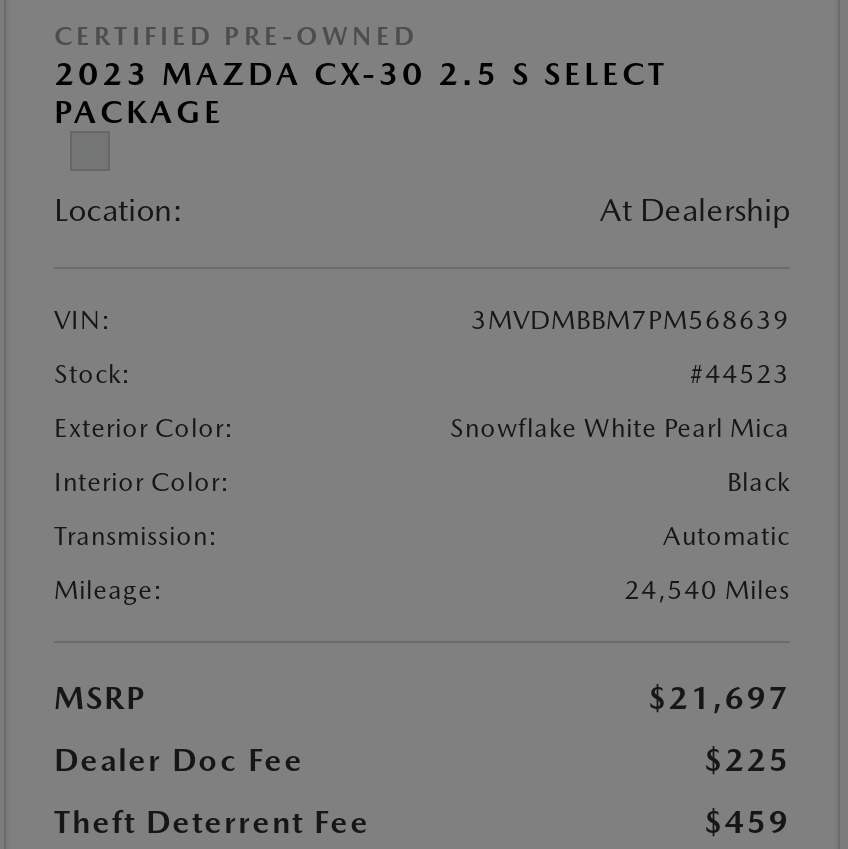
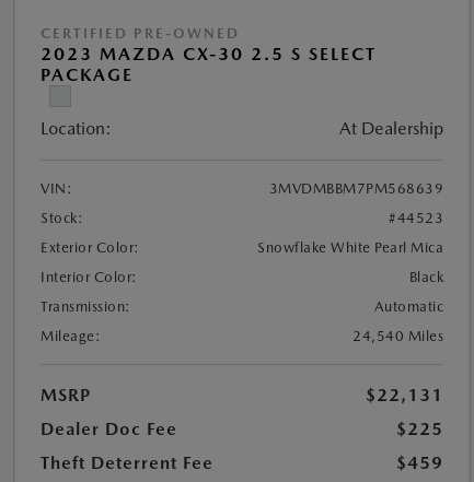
[648,678,790,716] $21,697 -> [366,385,443,405] $22,131

